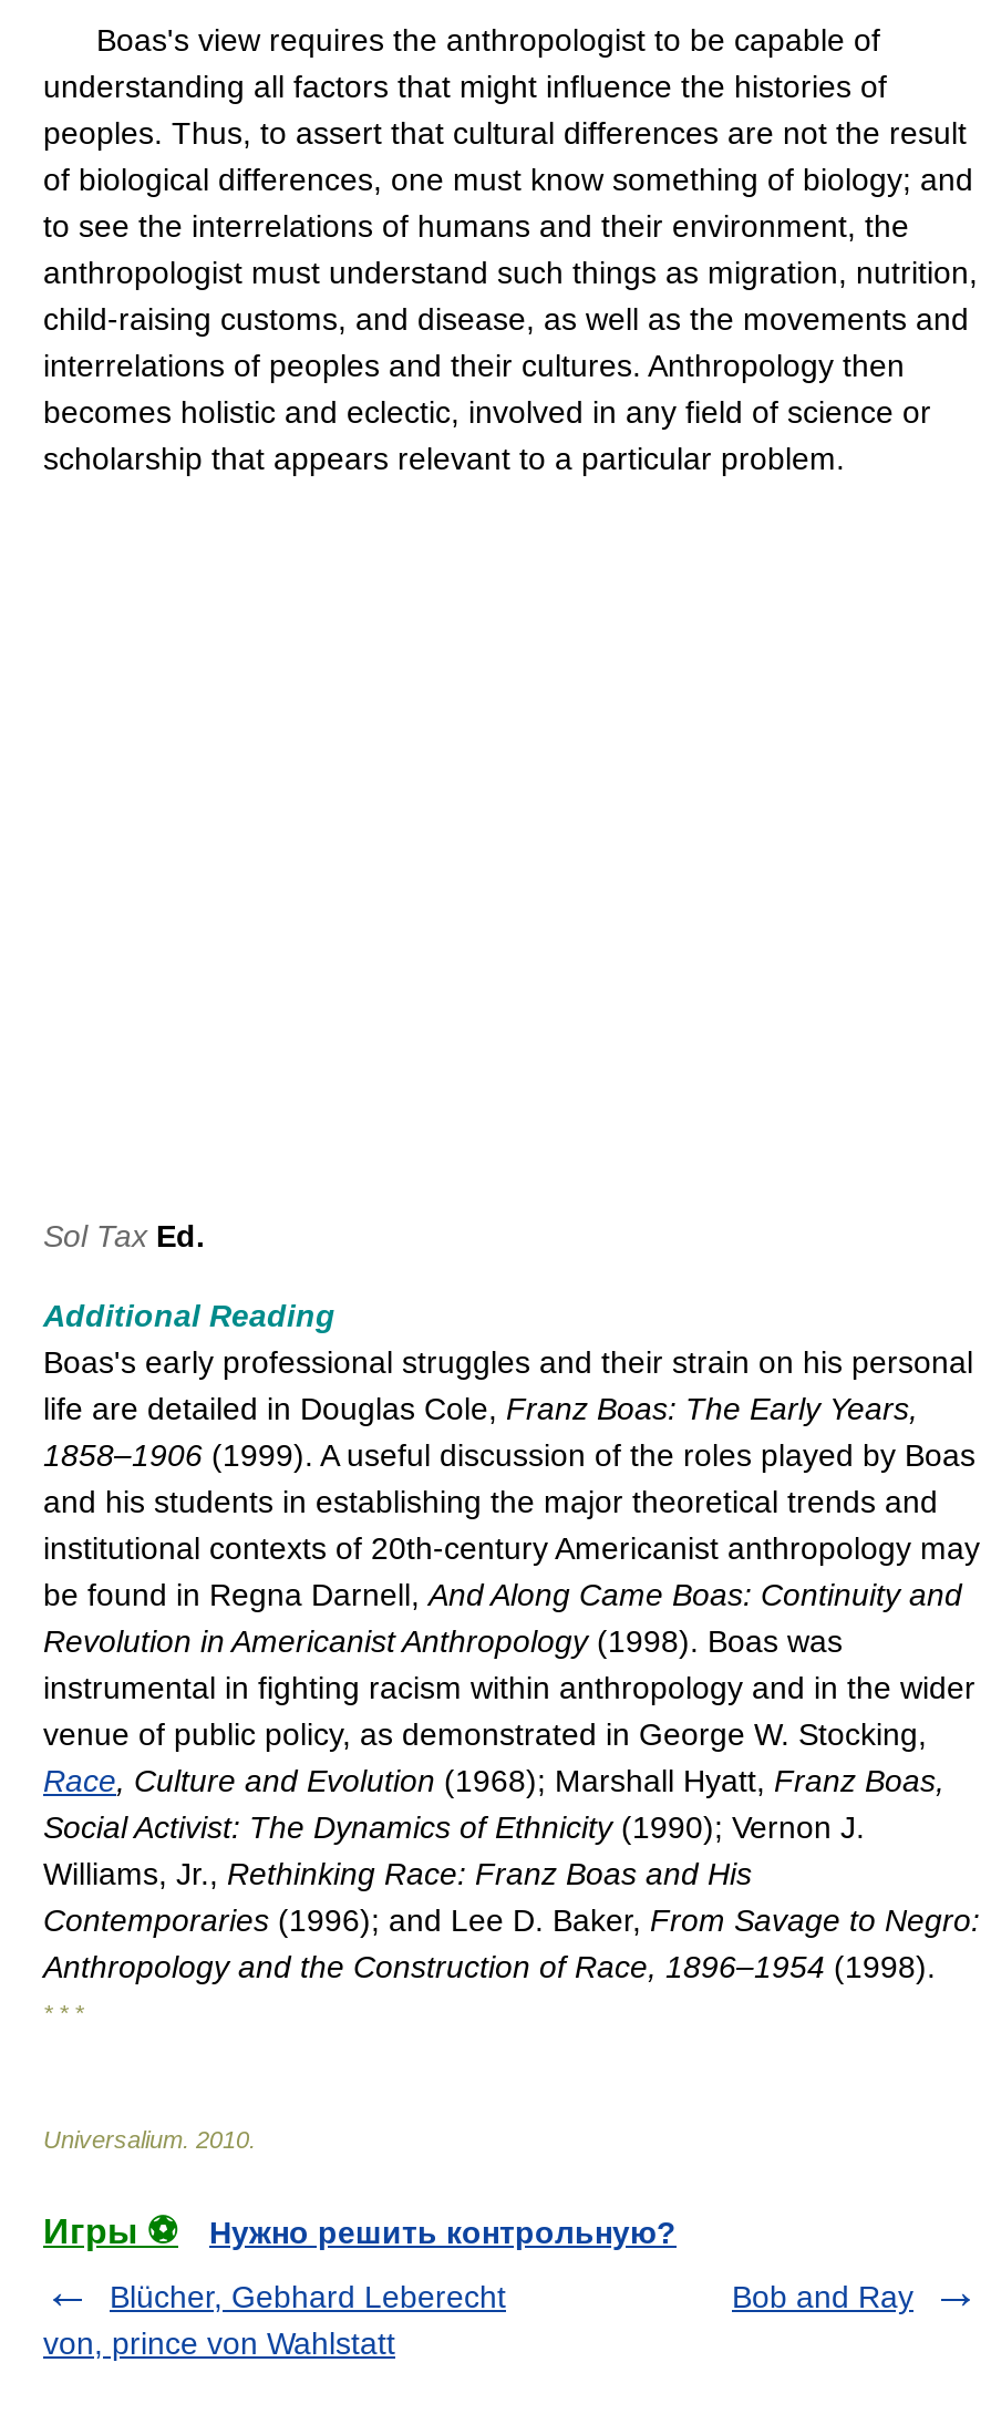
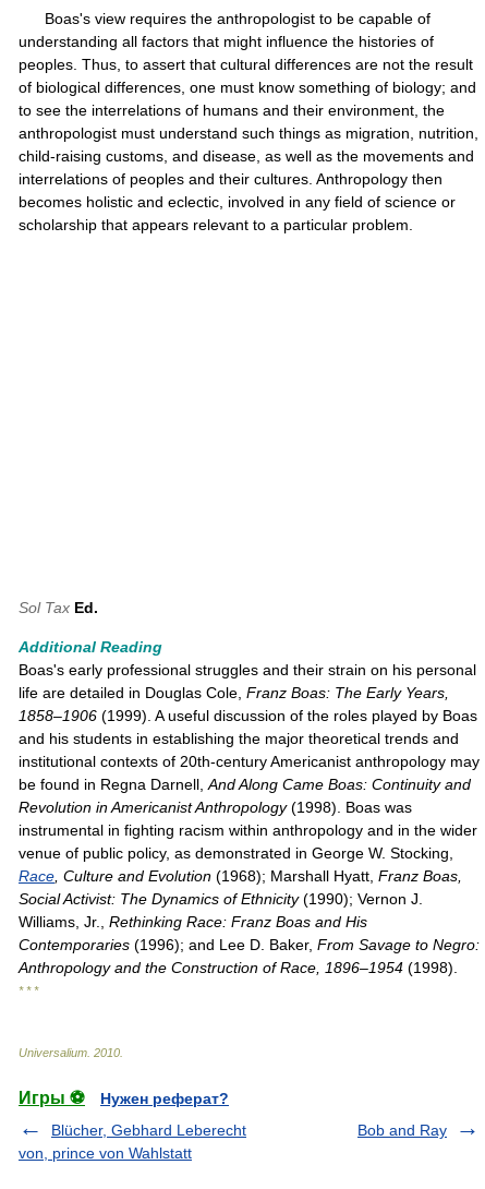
[209,2215,677,2250] Нужно решить контрольную? -> [100,1090,229,1107] Нужен реферат?

